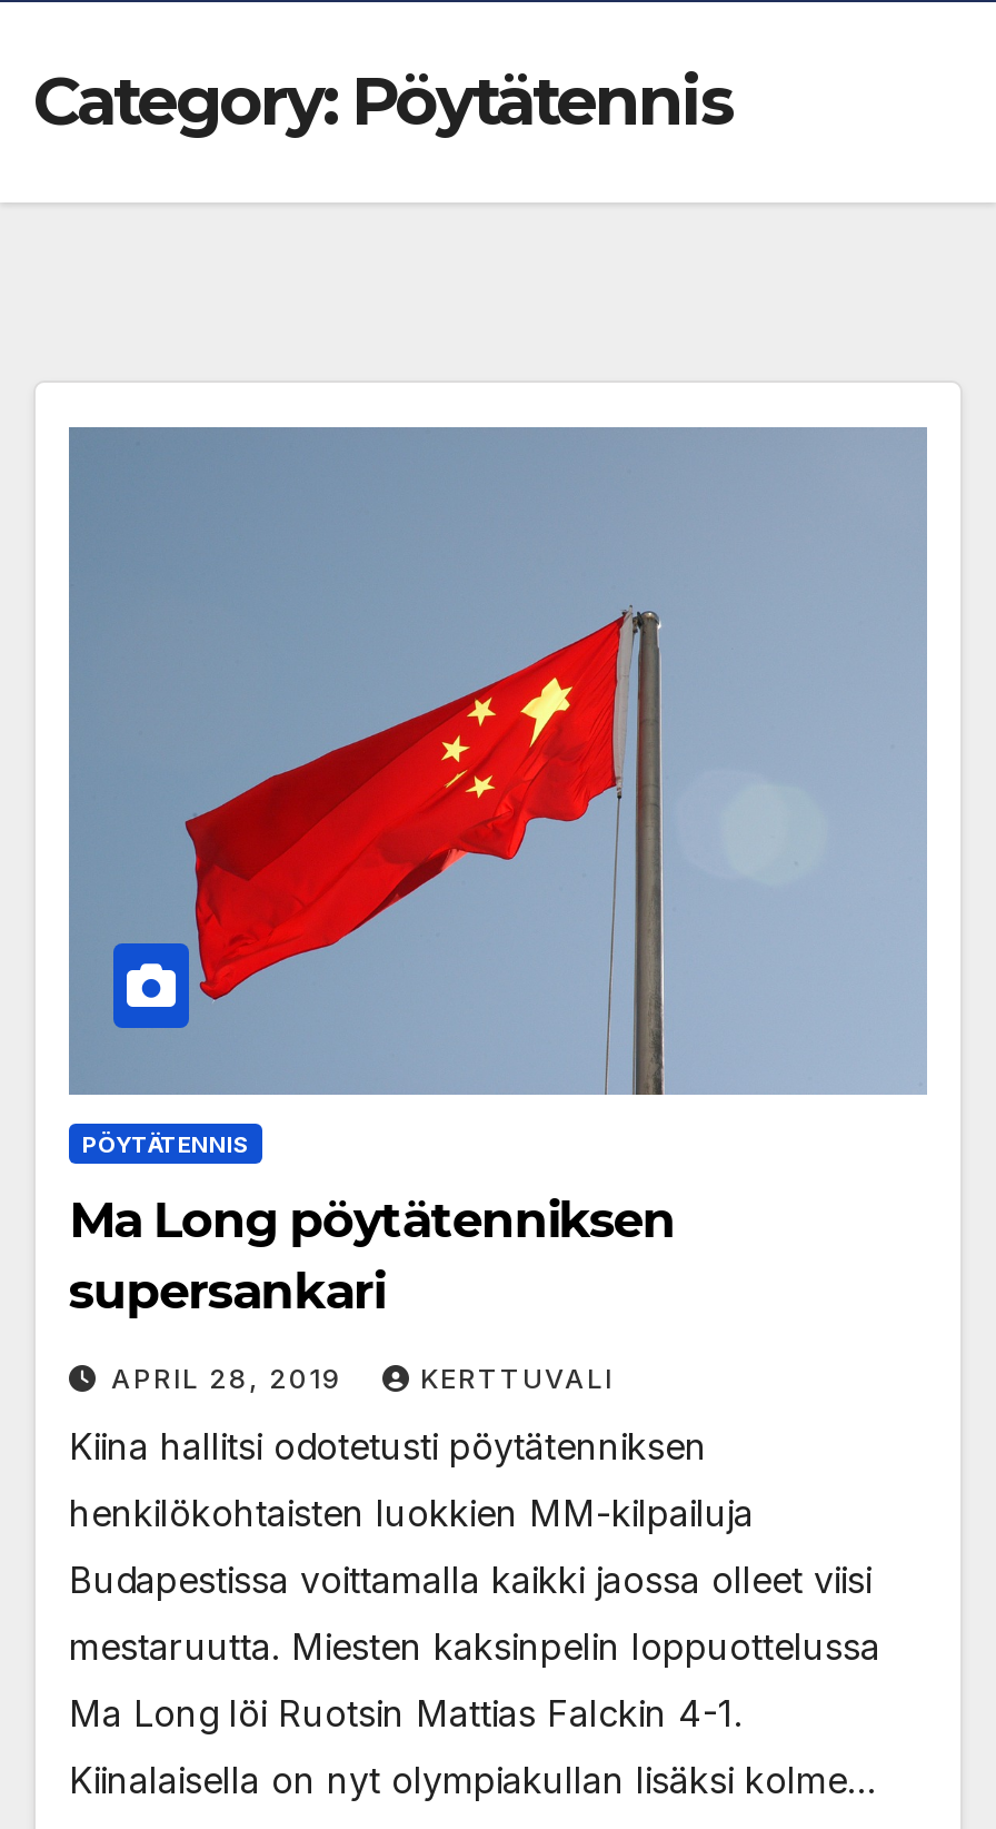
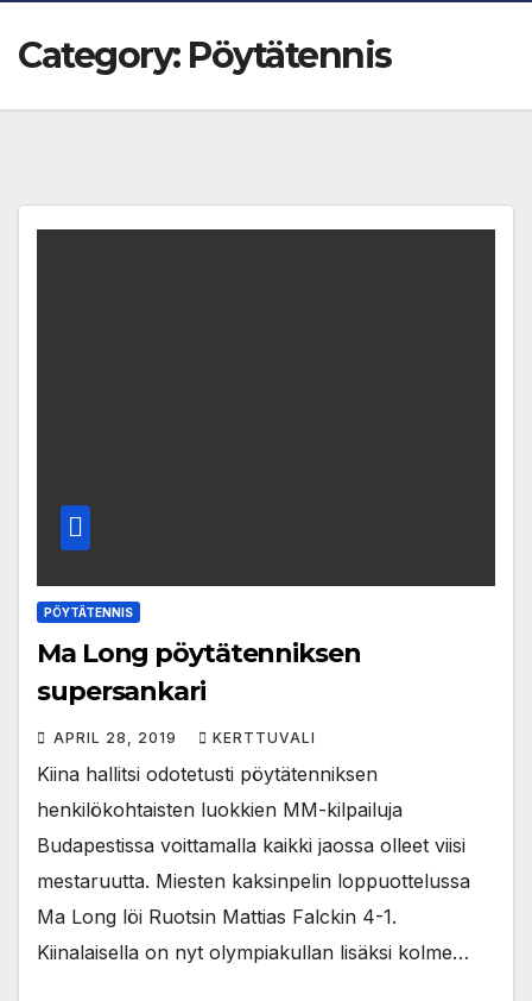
[67,425,925,1095] [image] -> none

